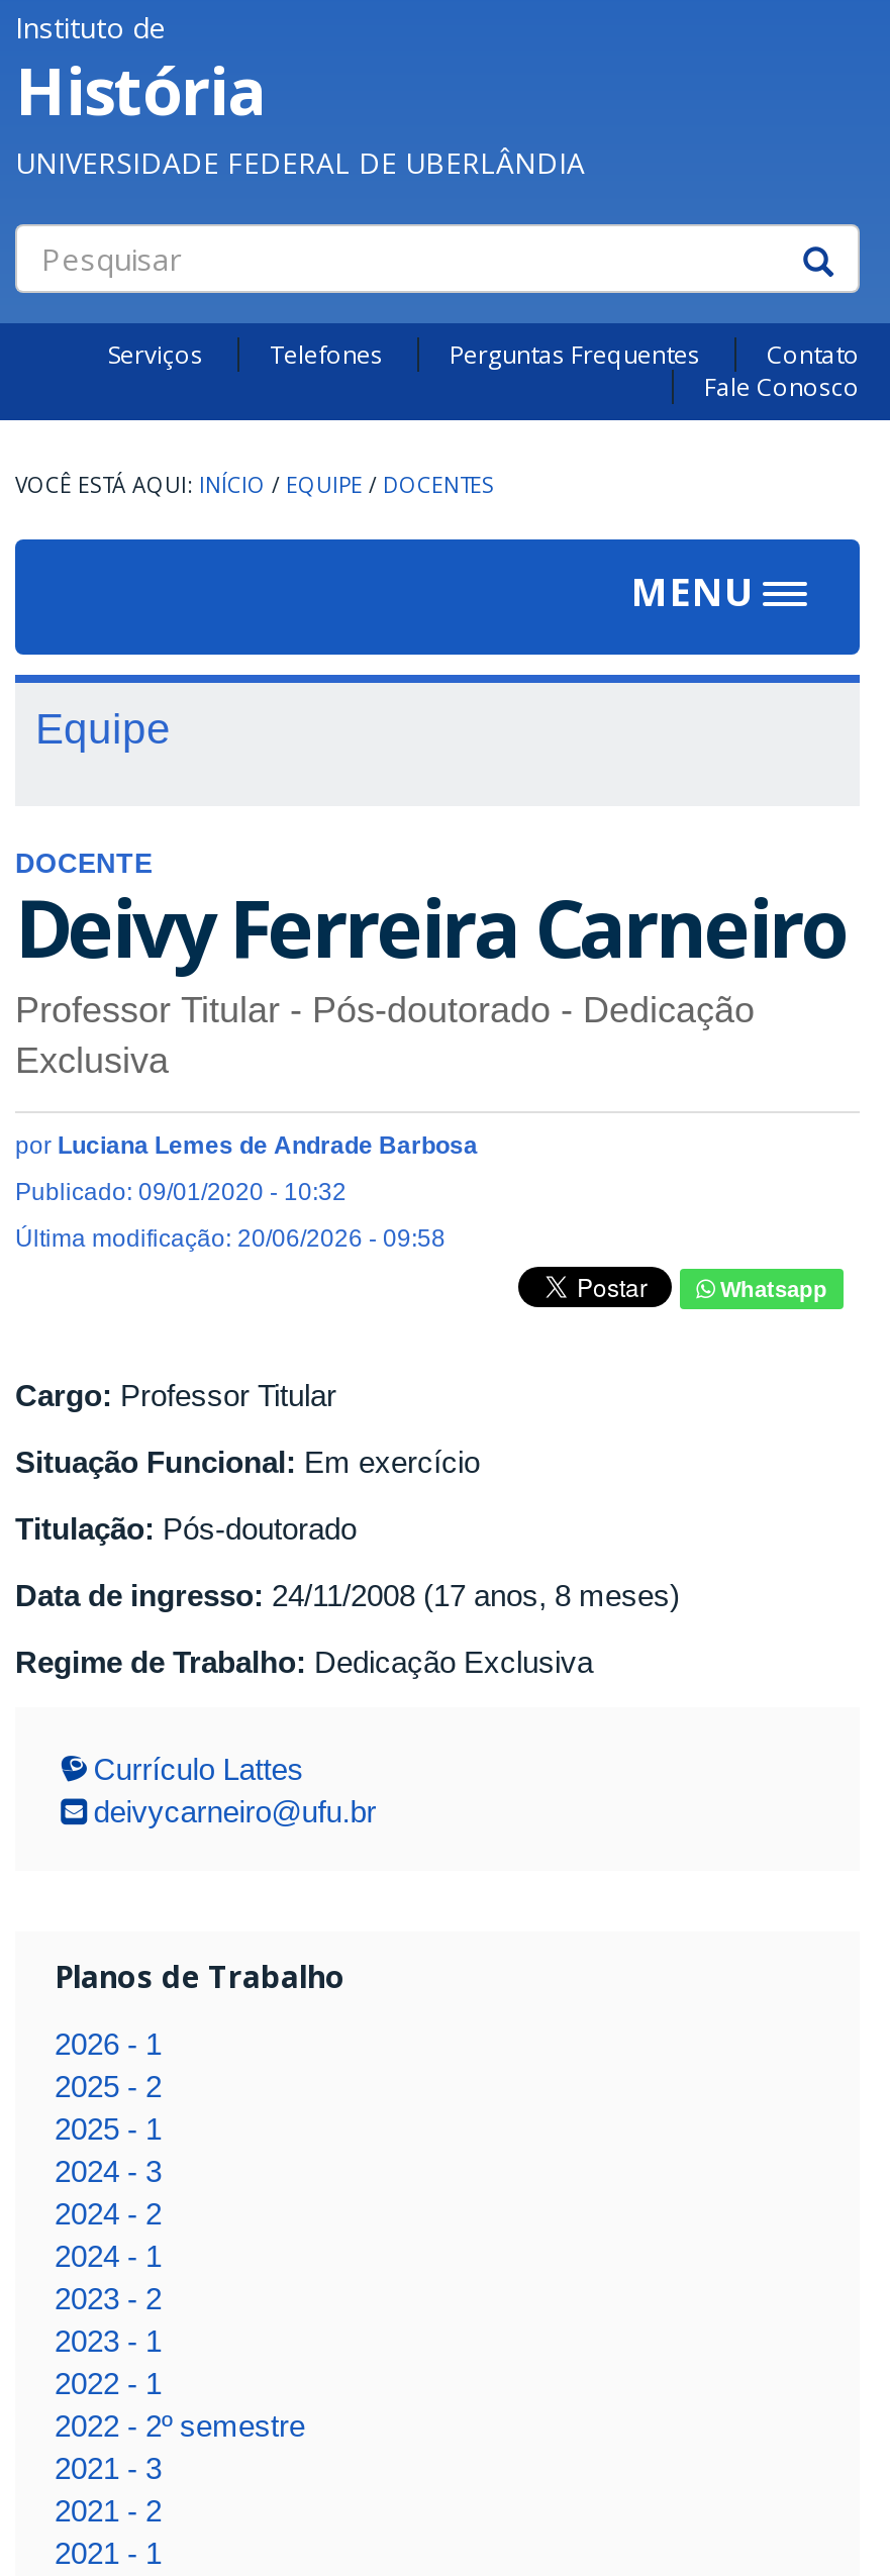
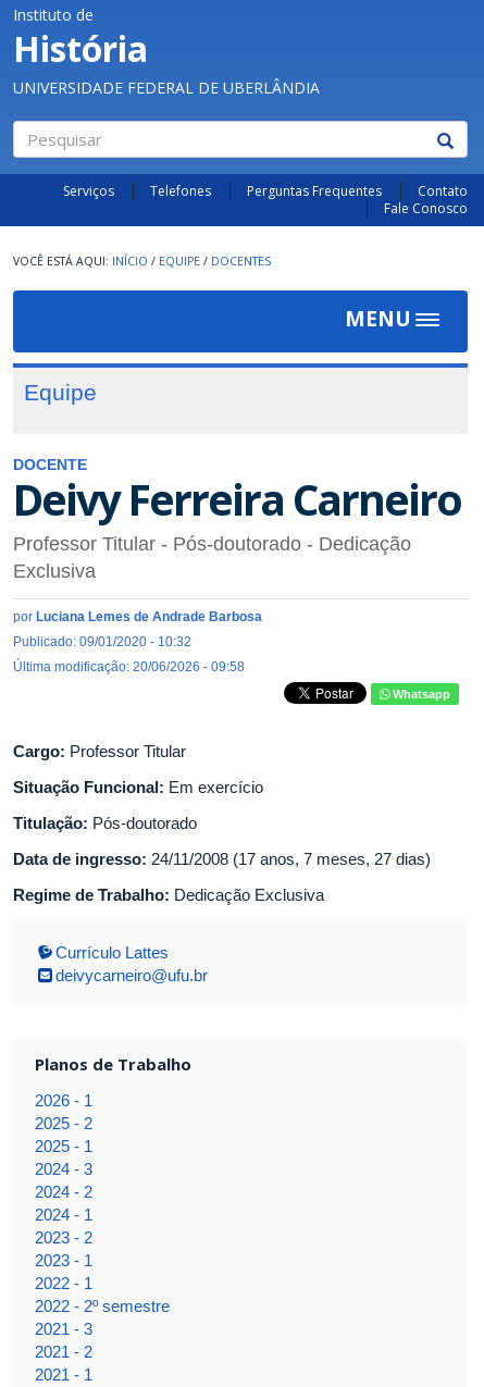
[15,1578,680,1612] Data de ingresso: 24/11/2008 (17 anos, 8 meses) -> [13,850,431,868] Data de ingresso: 24/11/2008 (17 anos, 7 meses, 27 dias)

